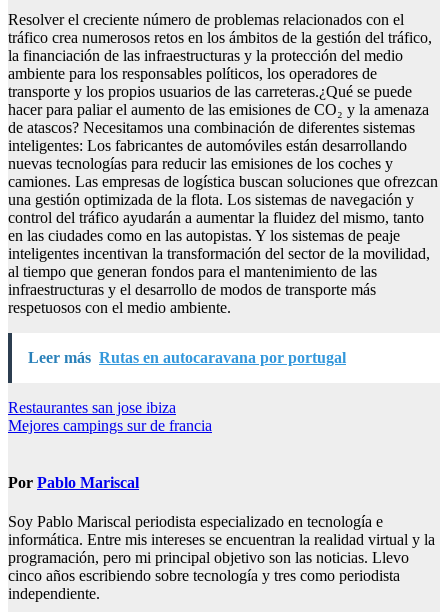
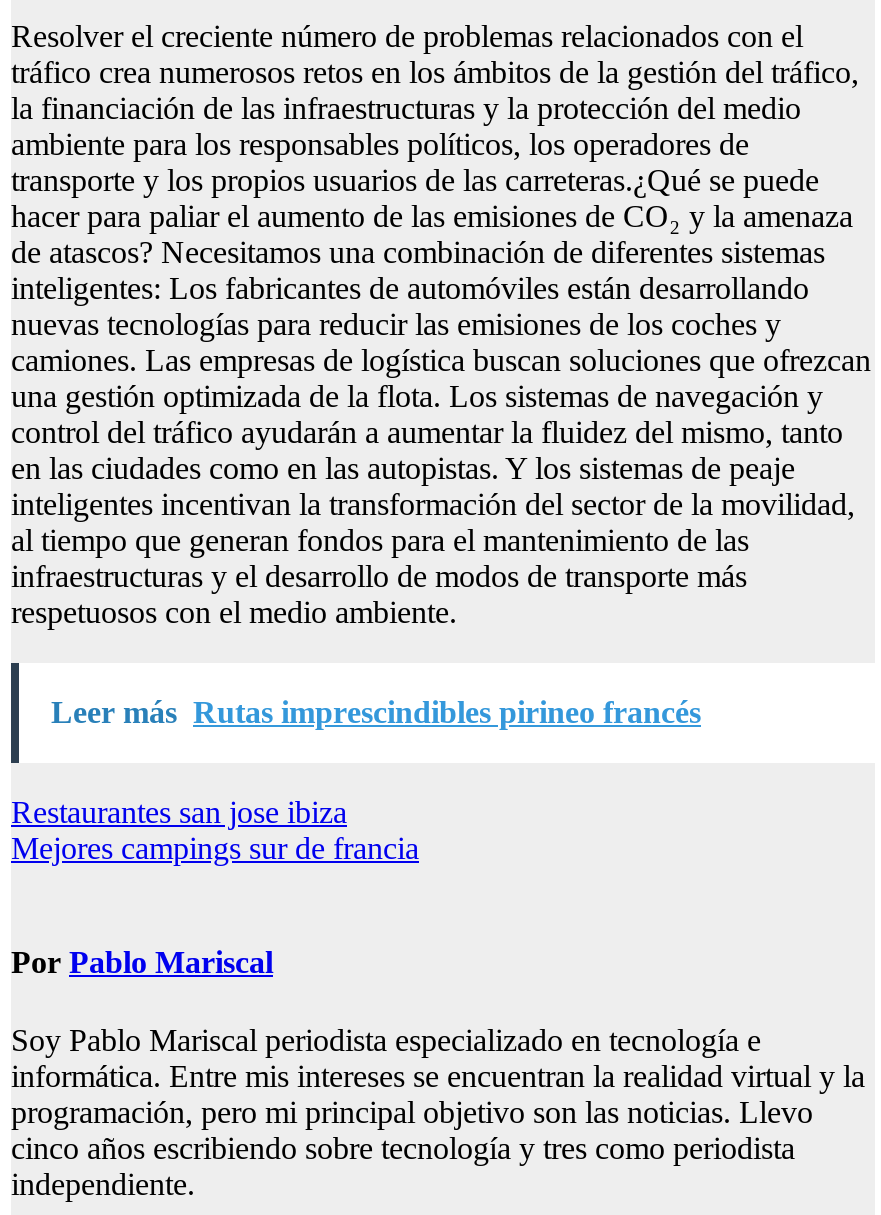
[28,349,346,366] Leer más Rutas en autocaravana por portugal -> [51,694,701,728] Leer más Rutas imprescindibles pirineo francés

